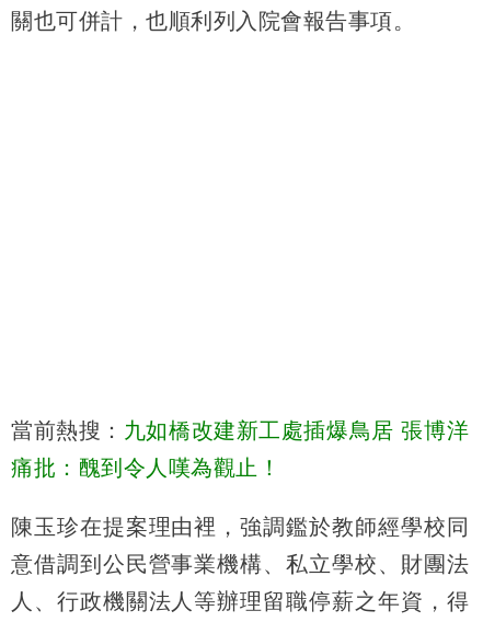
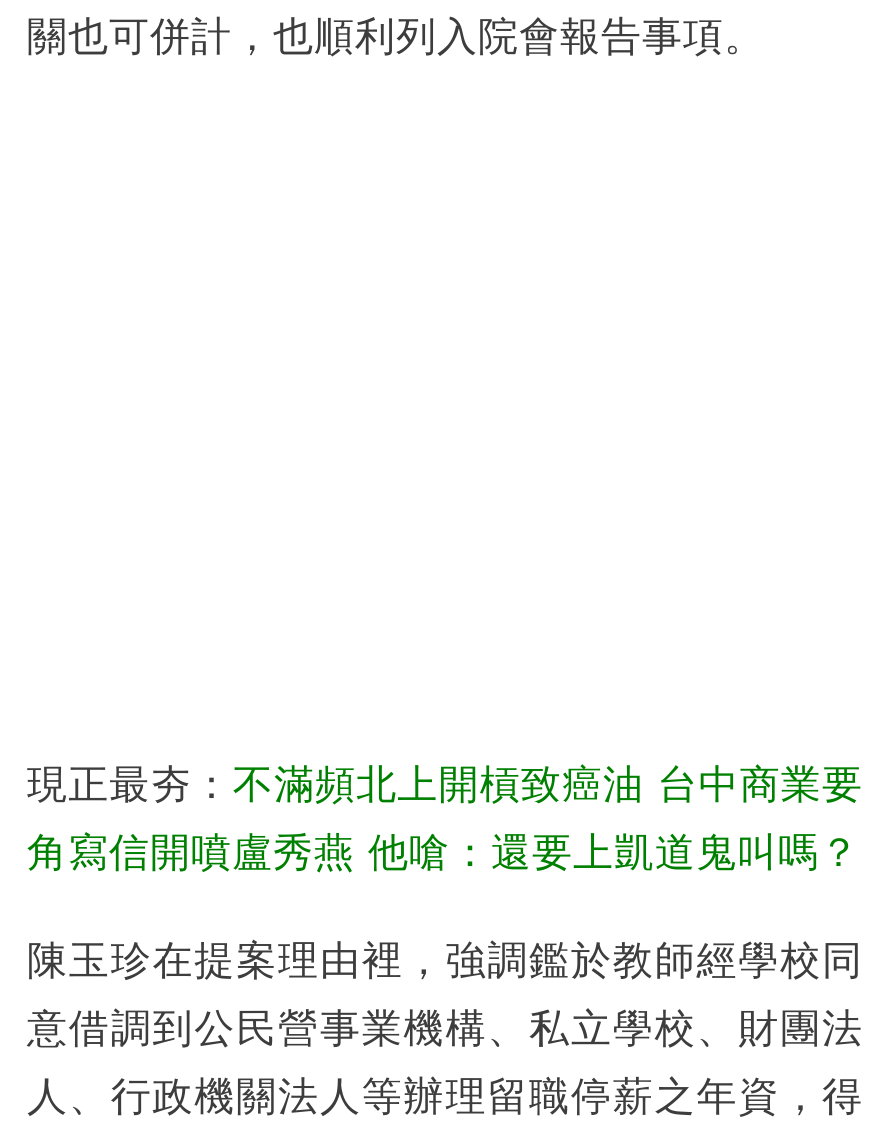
[11,418,469,442] 當前熱搜：九如橋改建新工處插爆鳥居 張博洋 -> [27,761,863,805] 現正最夯：不滿頻北上開槓致癌油 台中商業要
[11,455,280,479] 痛批：醜到令人嘆為觀止！ -> [27,829,860,873] 角寫信開噴盧秀燕 他嗆：還要上凱道鬼叫嗎？

